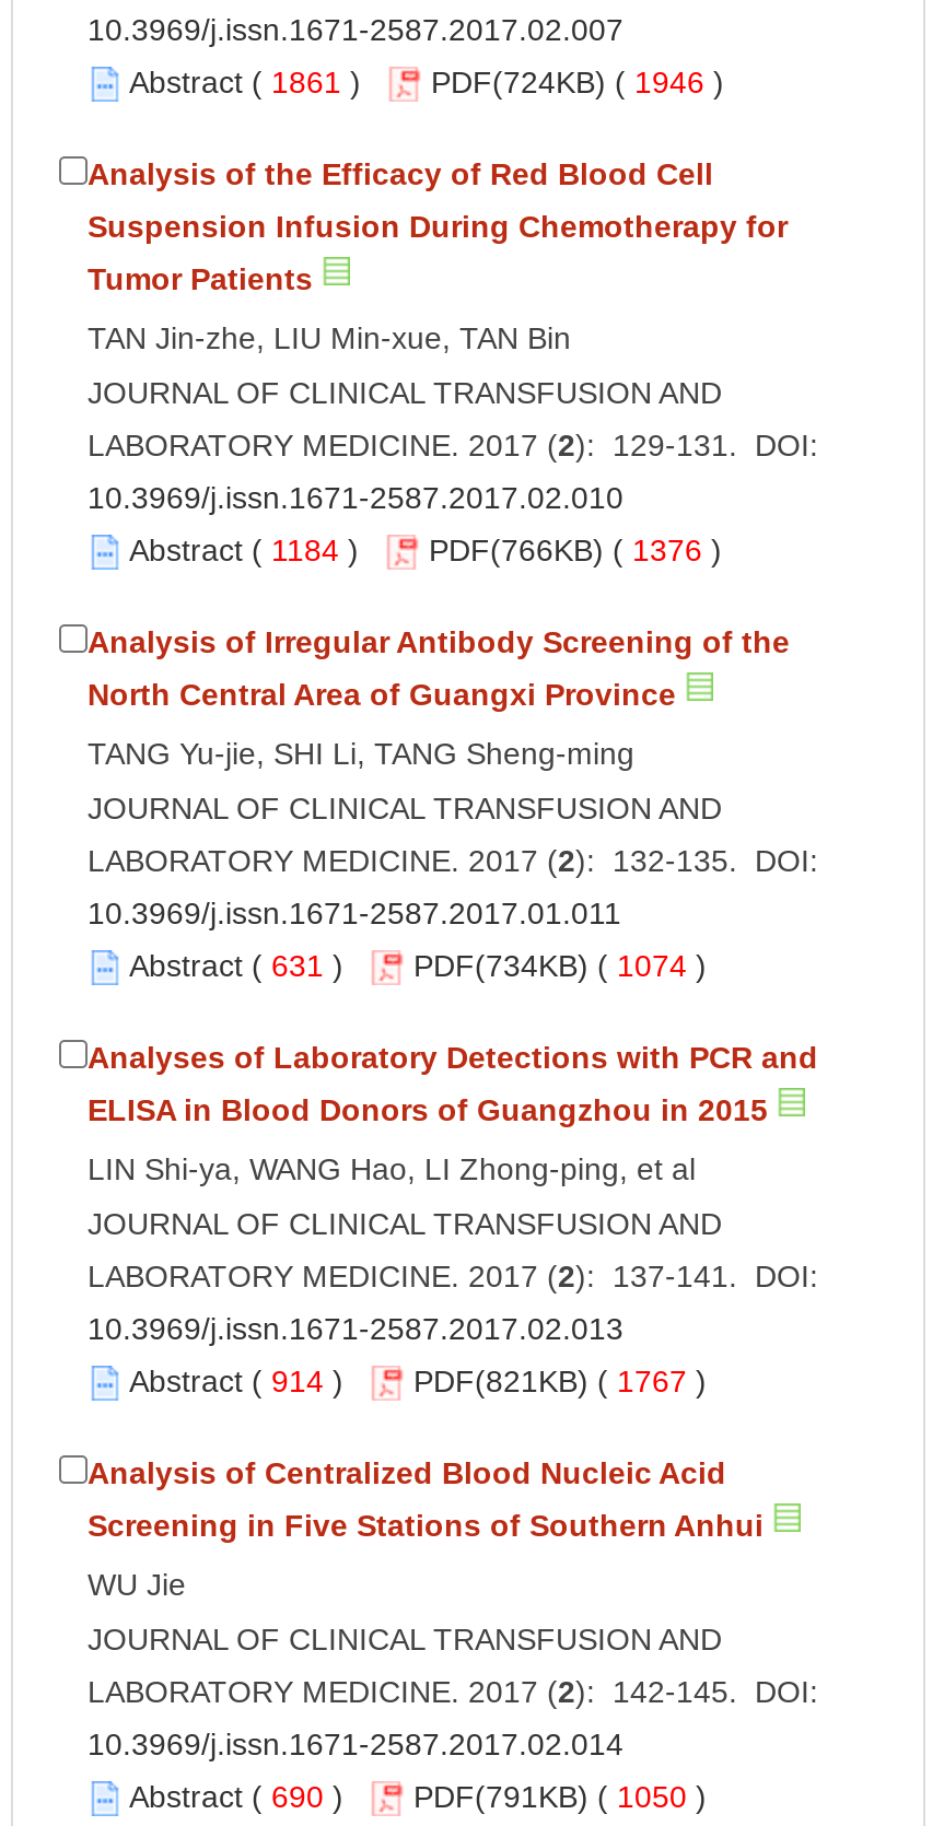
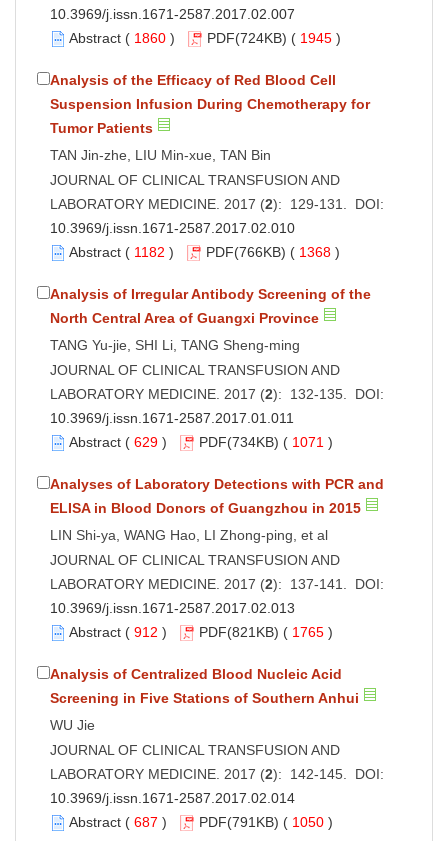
[129,64,387,99] Abstract (1861) -> [69,30,187,46] Abstract (1860)
[431,64,742,99] PDF(724KB) (1946) -> [207,30,349,46] PDF(724KB) (1945)
[129,532,385,567] Abstract (1184) -> [69,244,186,260] Abstract (1182)
[429,532,739,567] PDF(766KB) (1376) -> [206,244,348,260] PDF(766KB) (1368)
[129,948,370,983] Abstract (631) -> [69,434,179,450] Abstract (629)
[413,948,724,983] PDF(734KB) (1074) -> [199,434,341,450] PDF(734KB) (1071)
[129,1363,370,1398] Abstract (914) -> [69,624,179,640] Abstract (912)
[413,1363,724,1398] PDF(821KB) (1767) -> [199,624,341,640] PDF(821KB) (1765)
[129,1779,724,1814] Abstract (690) PDF(791KB) (1050) -> [69,814,341,830] Abstract (687) PDF(791KB) (1050)

